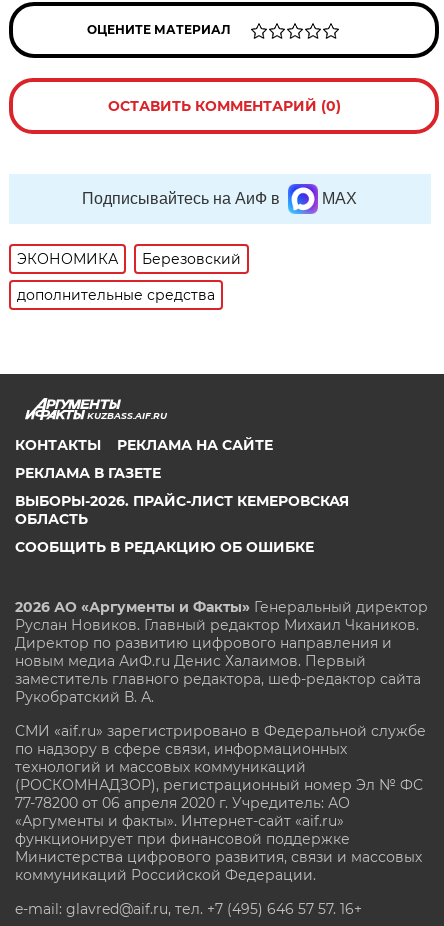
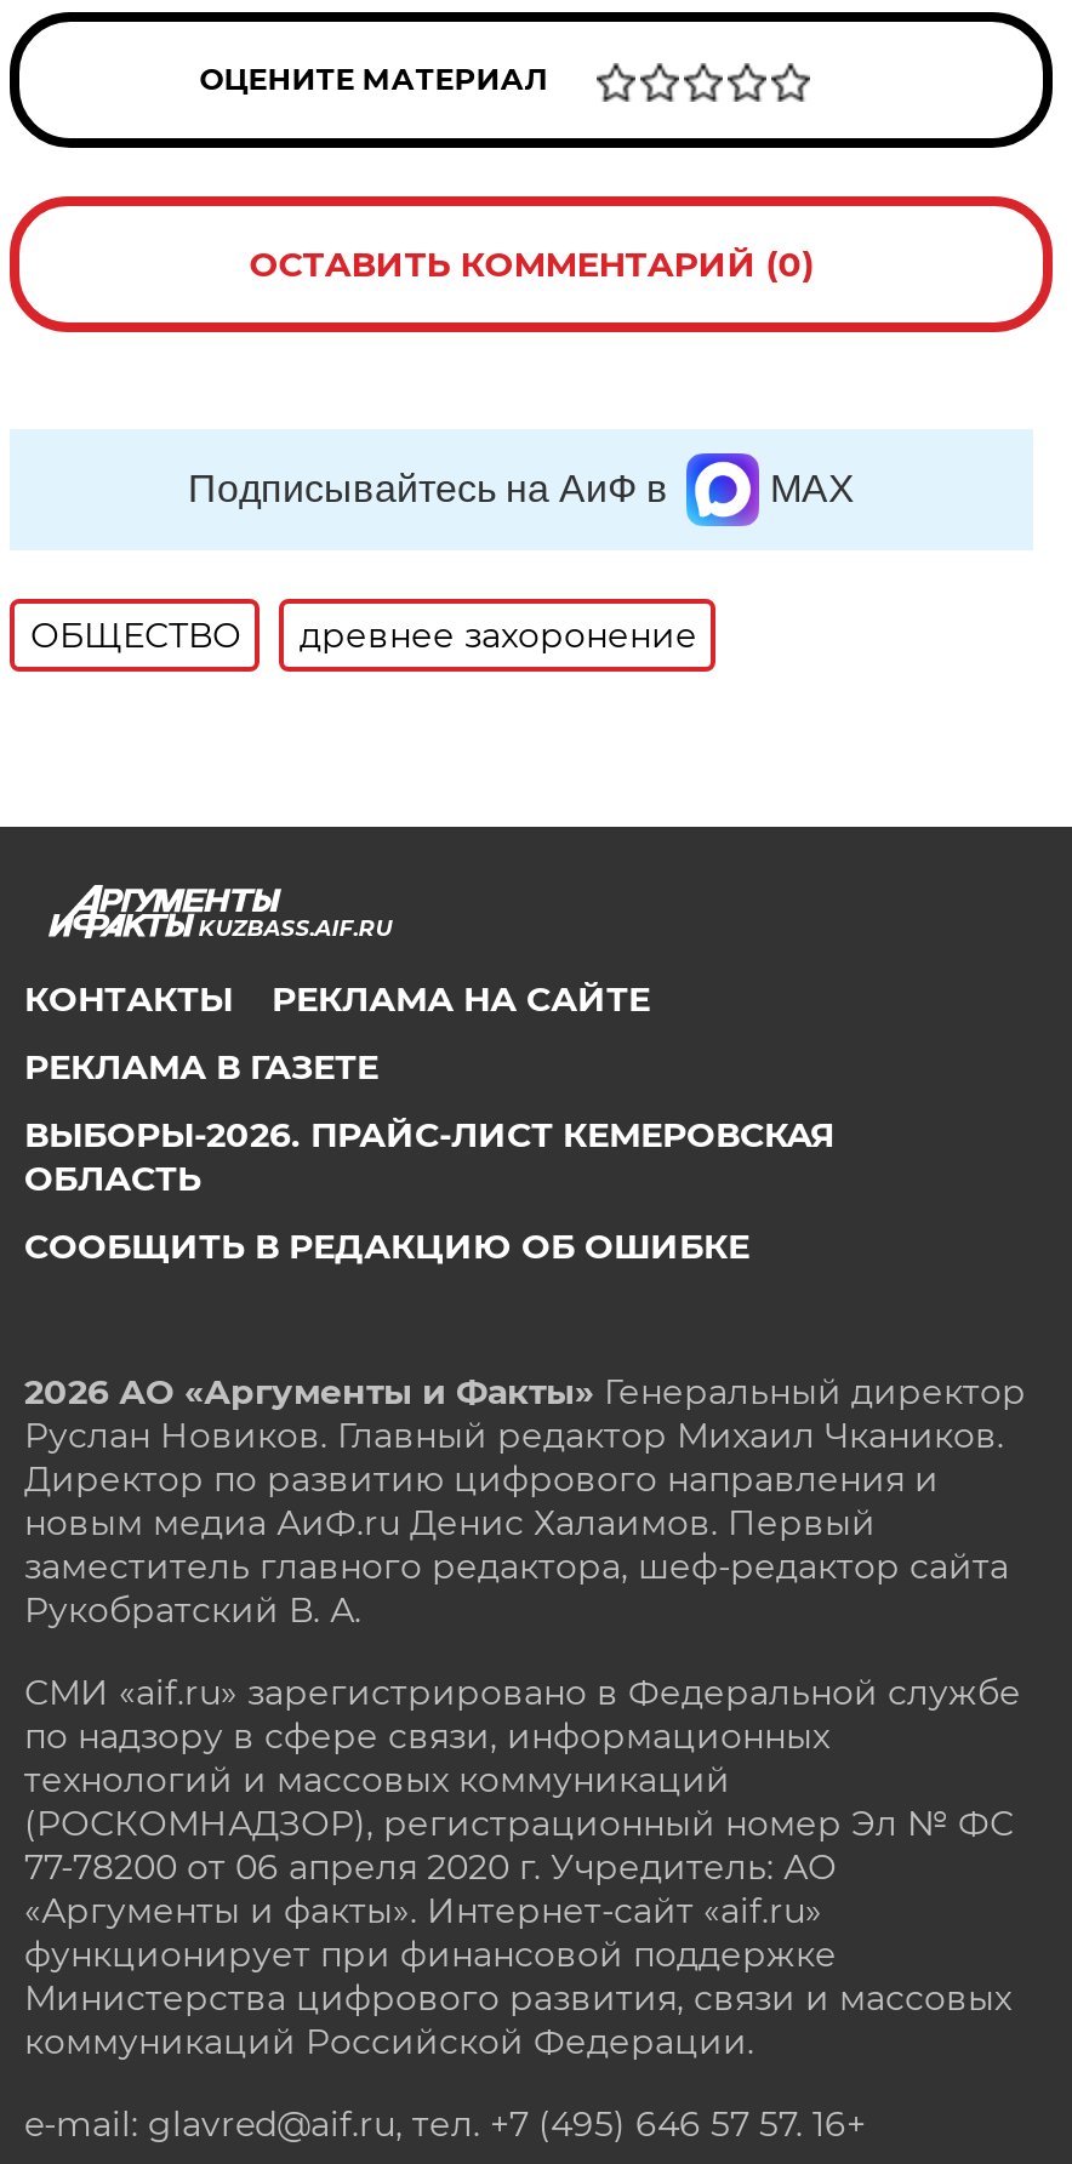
[17,250,241,304] ЭКОНОМИКА | Березовский | дополнительные средства -> [30,613,697,657] ОБЩЕСТВО | древнее захоронение

